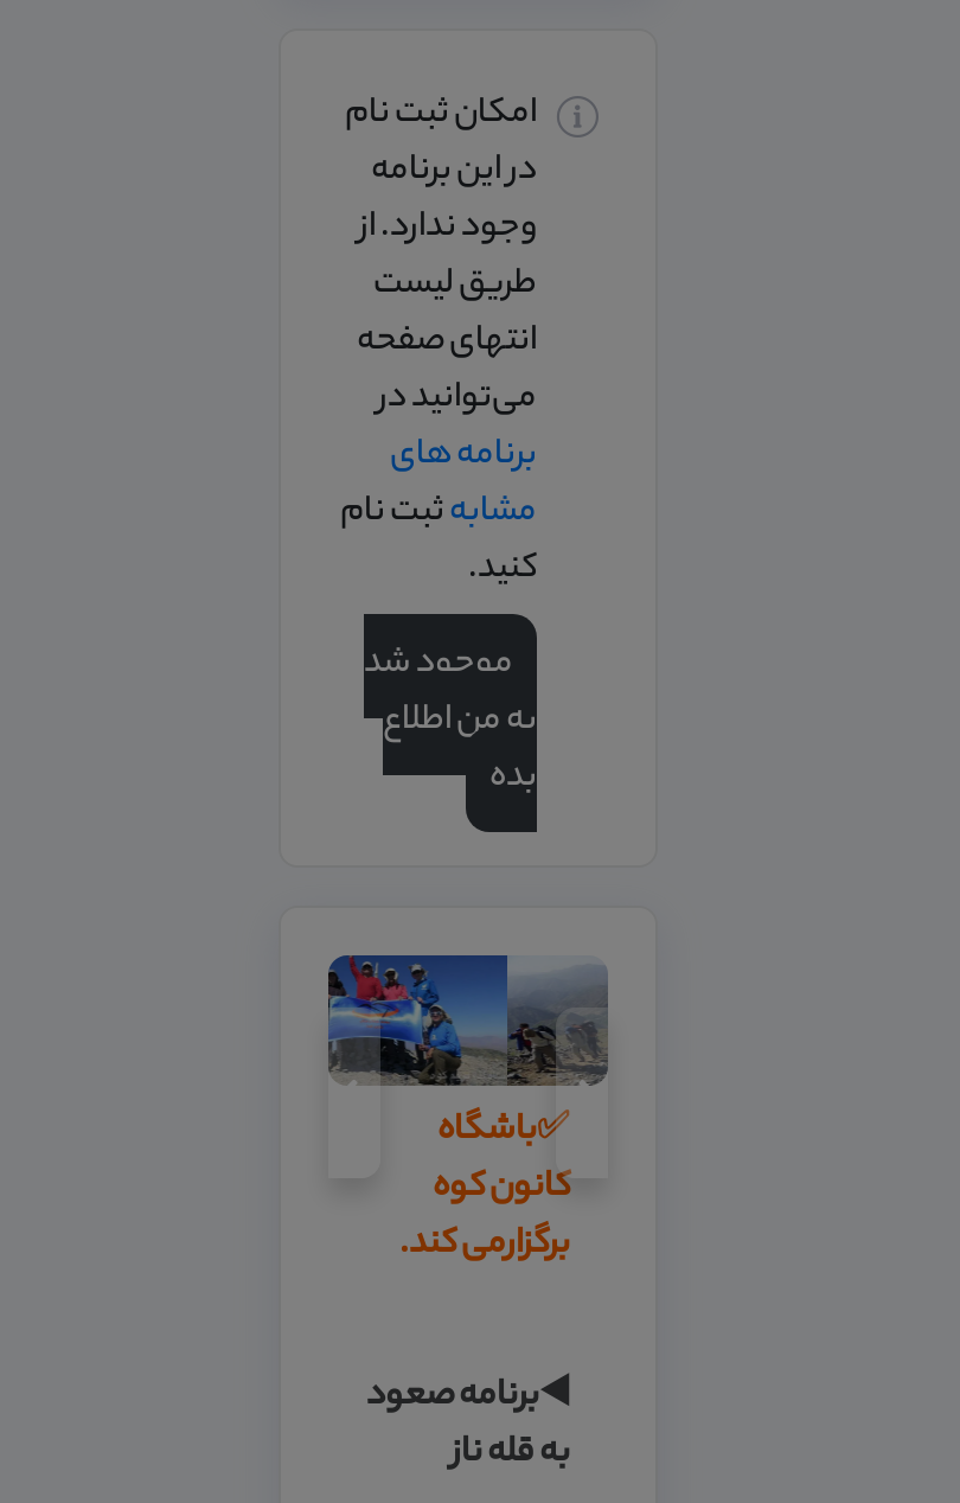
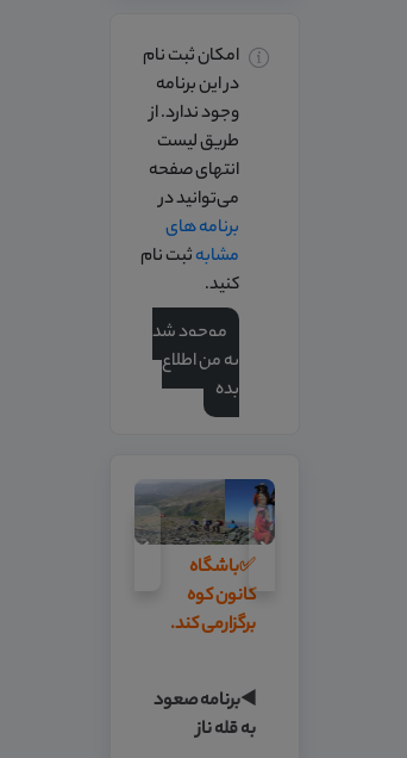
[326,953,608,1086] [image] -> [133,478,276,545] [image]

